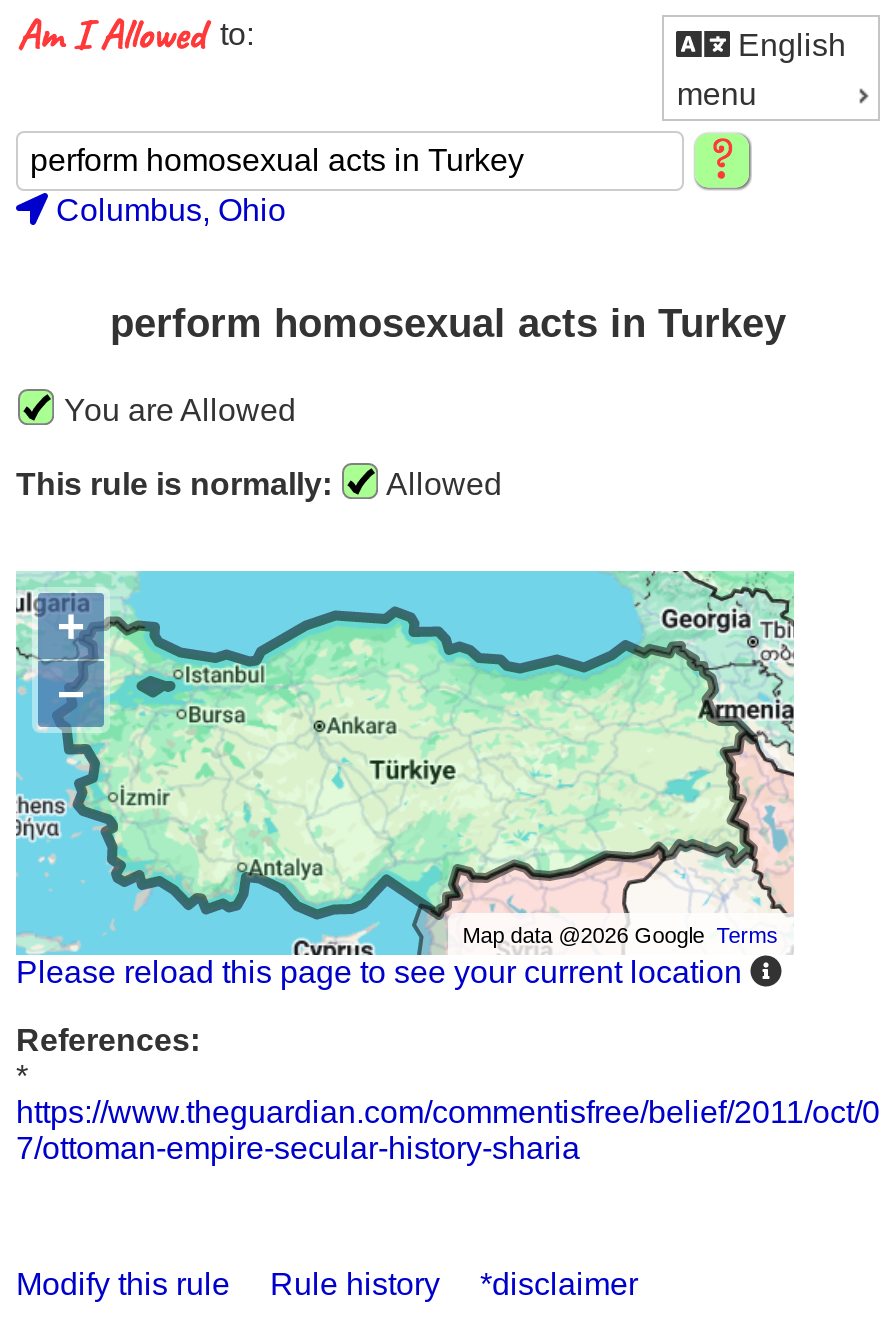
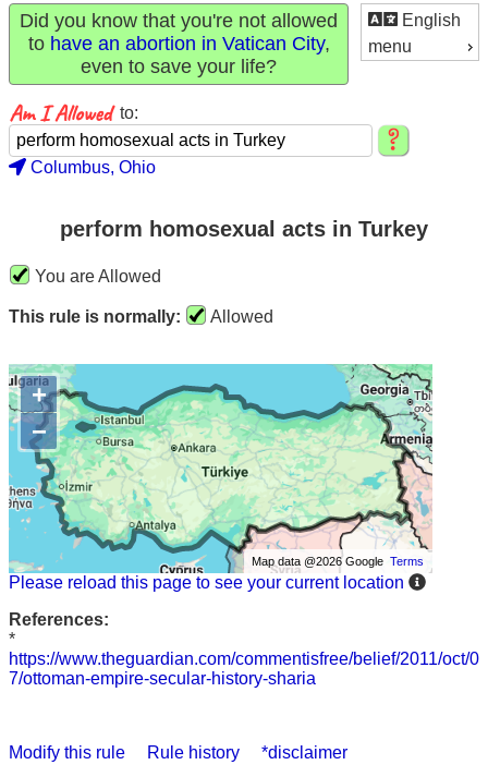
none -> [8,10,338,86] [image] | Did you know that you're not allowed | to have an abortion in Vatican City, | even to save your life?
moved [220,17,254,51] -> [120,104,138,122]: to:
none -> [293,40,350,86] [image]

